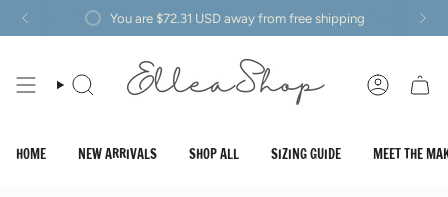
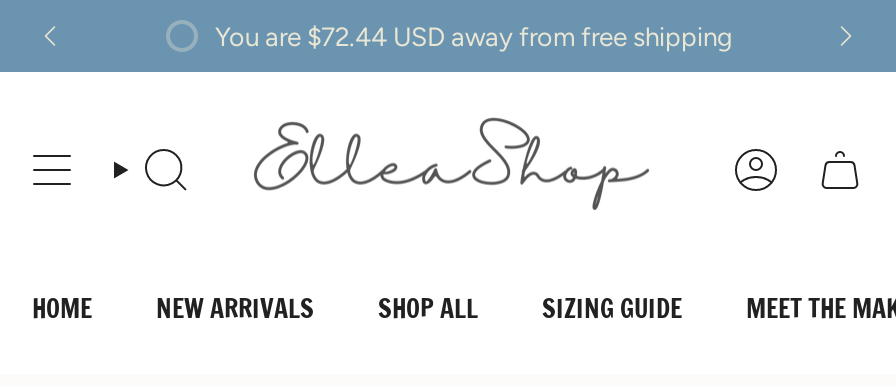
[109,10,364,26] You are $72.31 USD away from free shipping -> [215,20,733,52] You are $72.44 USD away from free shipping

